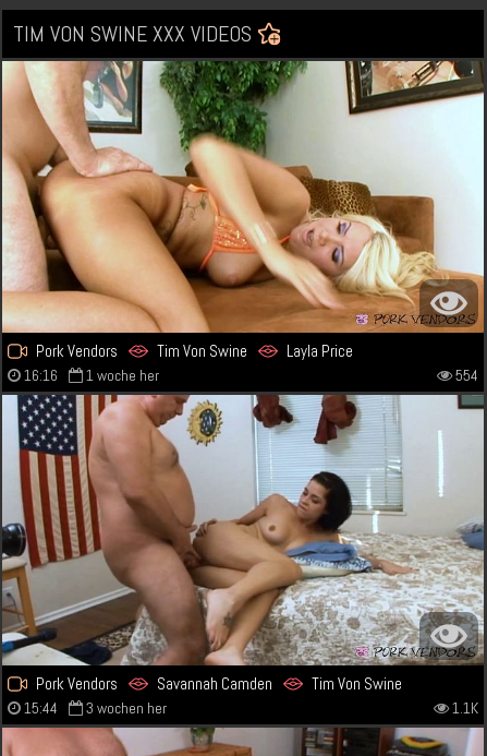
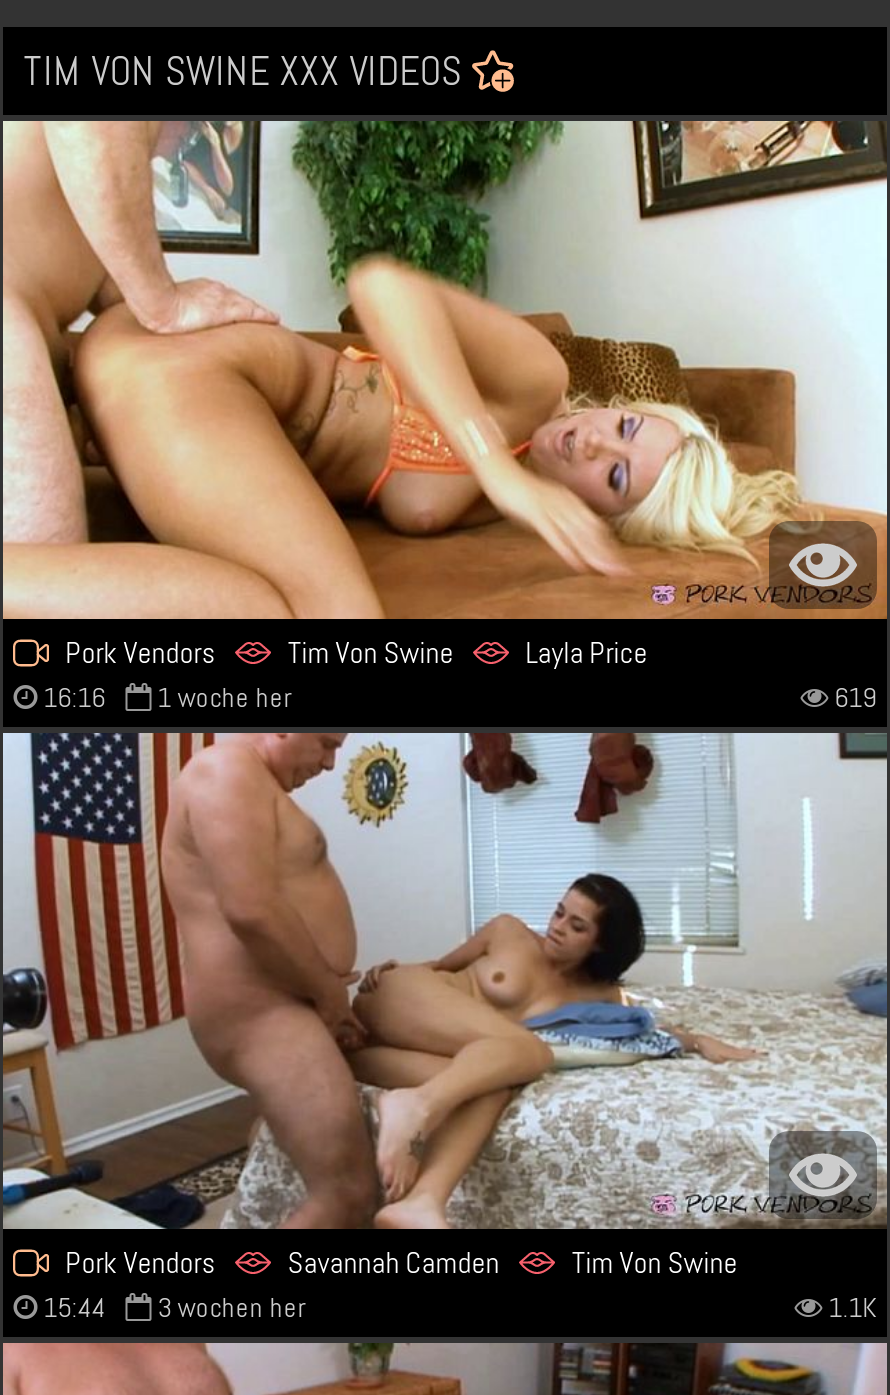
[455,365,478,385] 554 -> [835,678,877,714] 619

